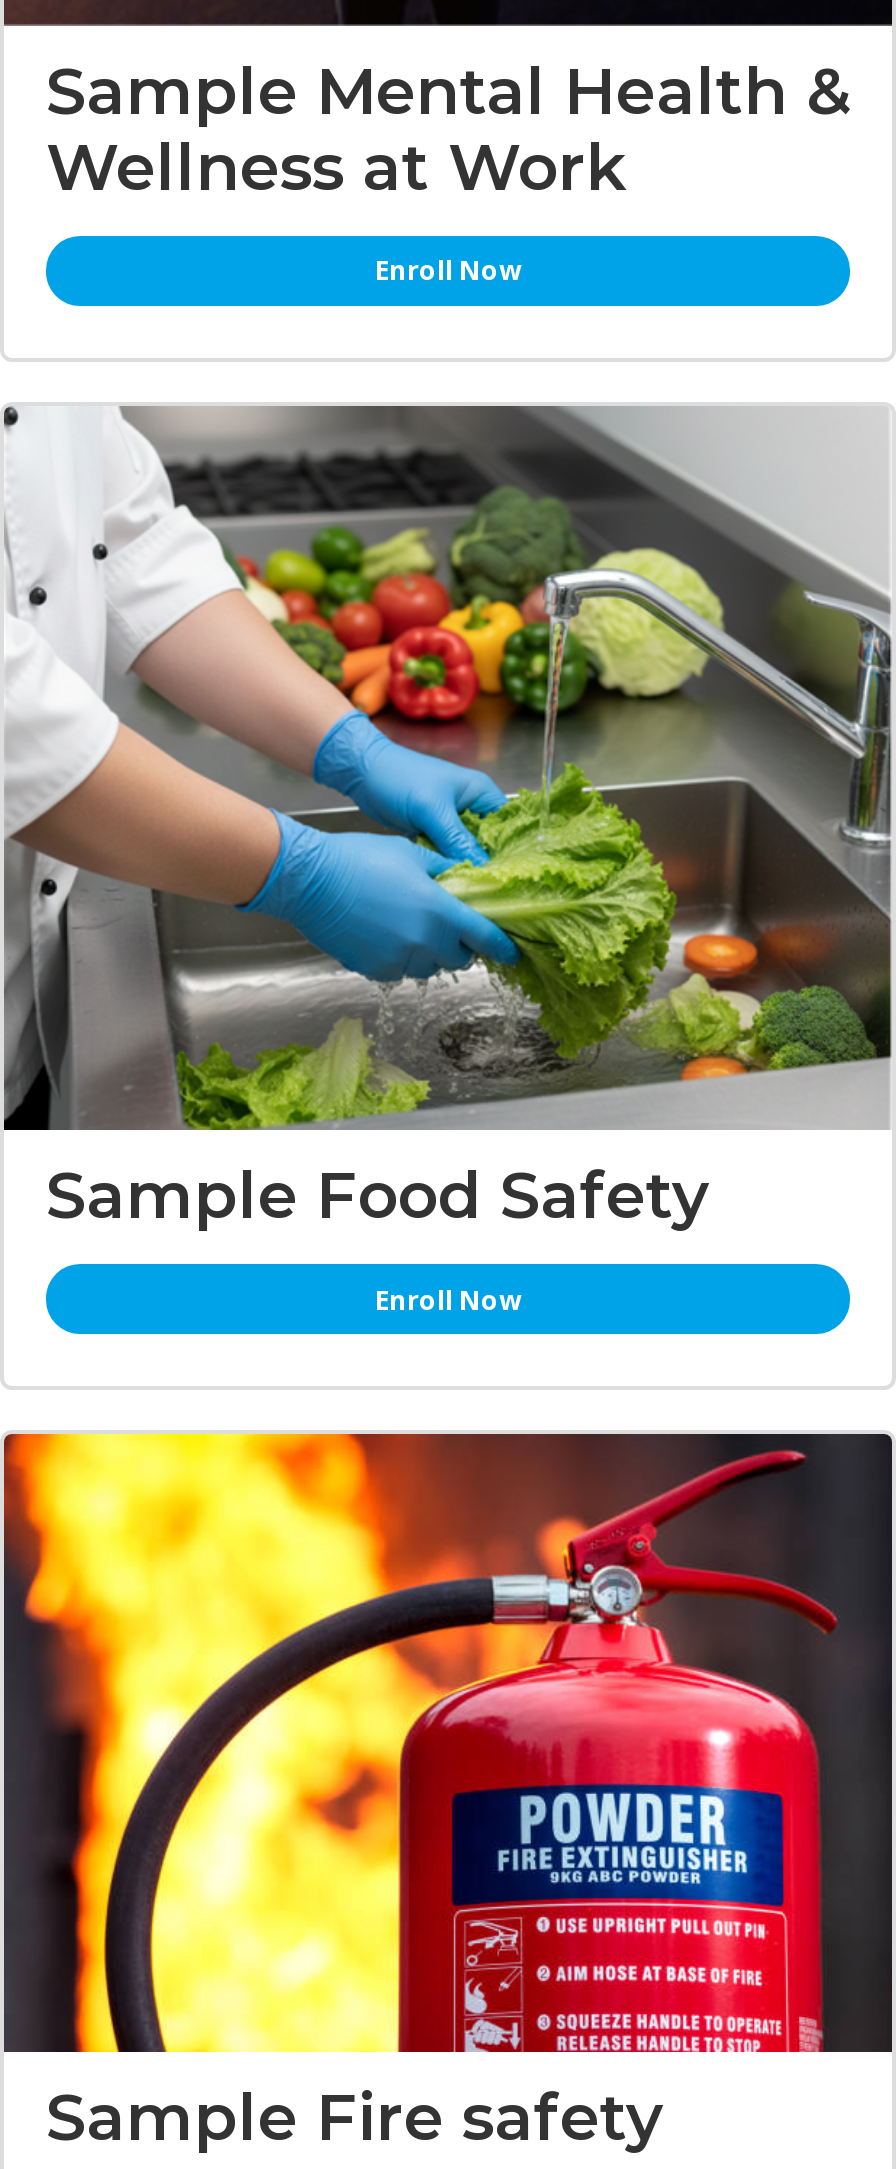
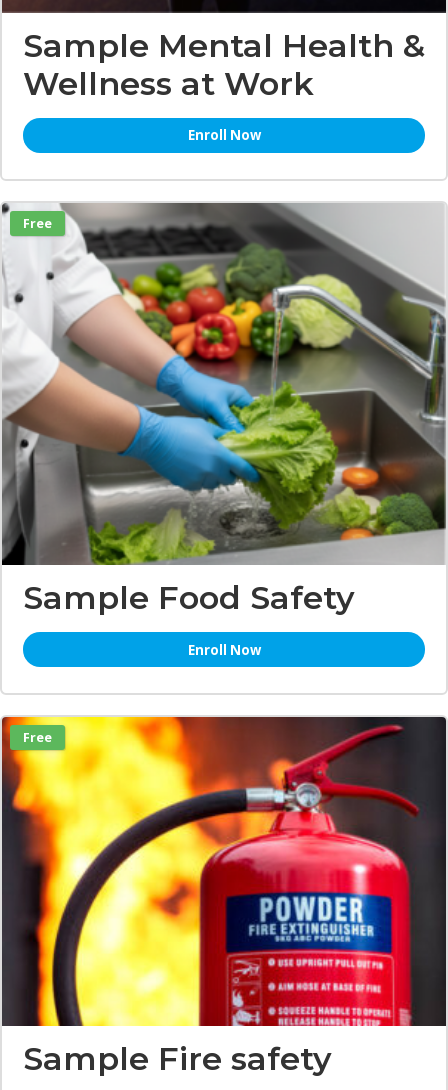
none -> [23,215,52,232] Free
none -> [23,729,52,746] Free

